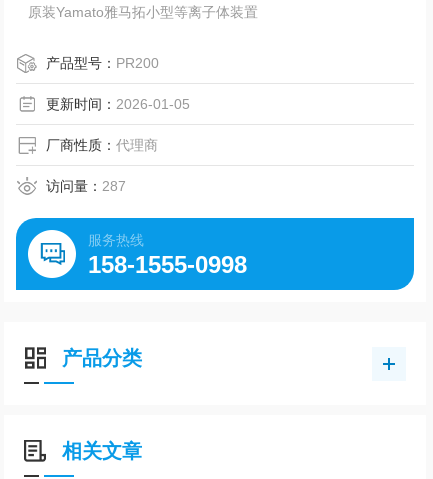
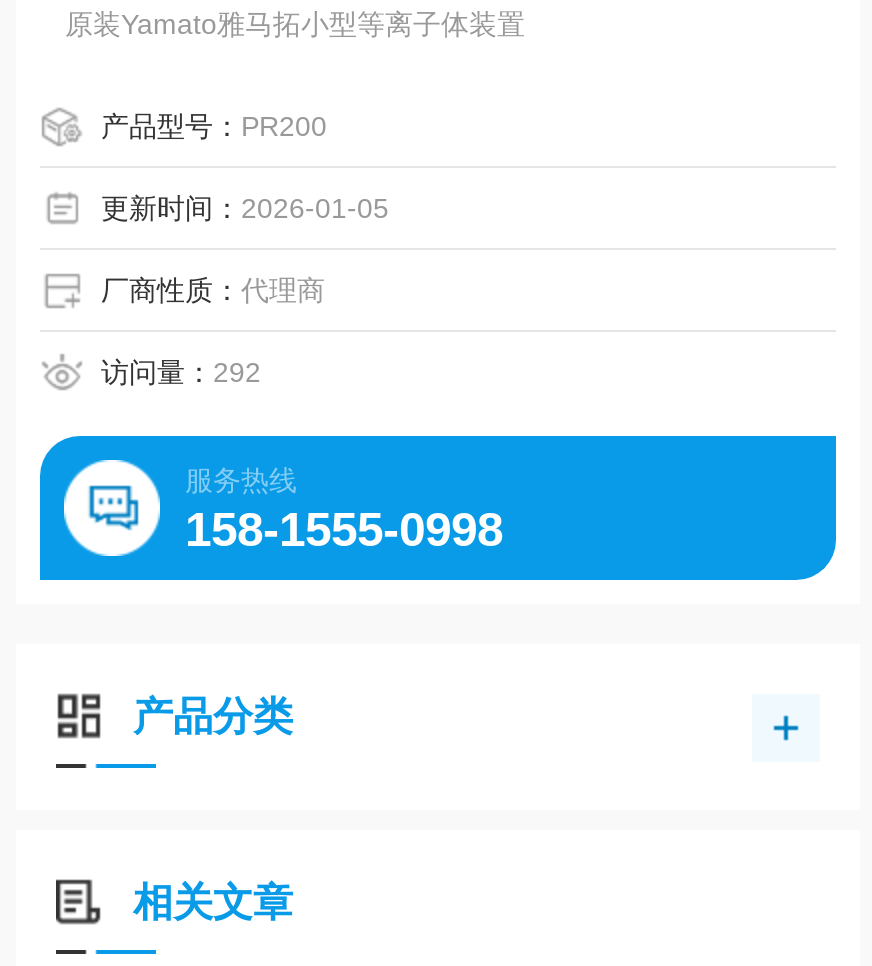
[46,178,126,194] 访问量：287 -> [101,356,261,388] 访问量：292

